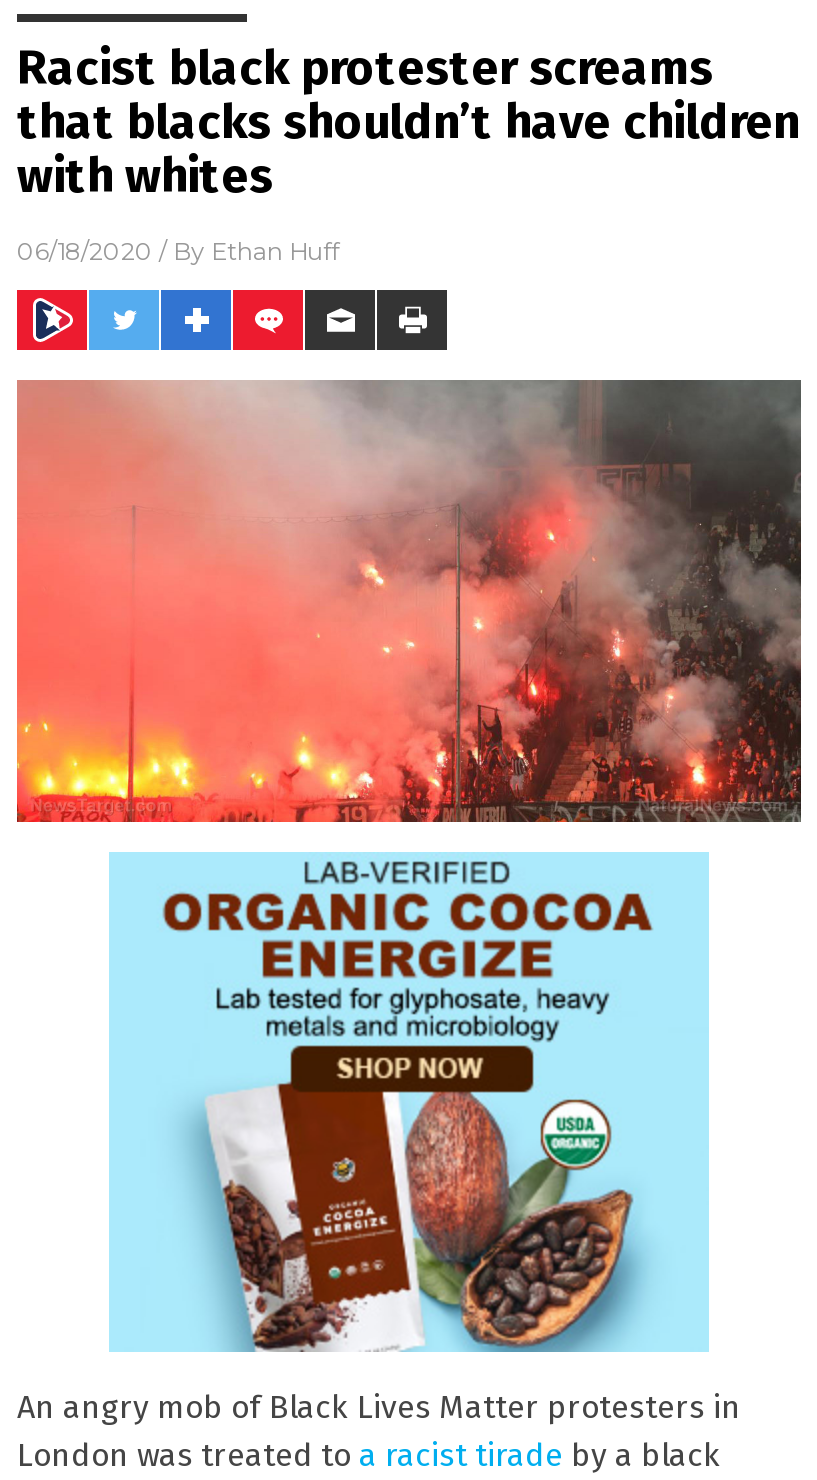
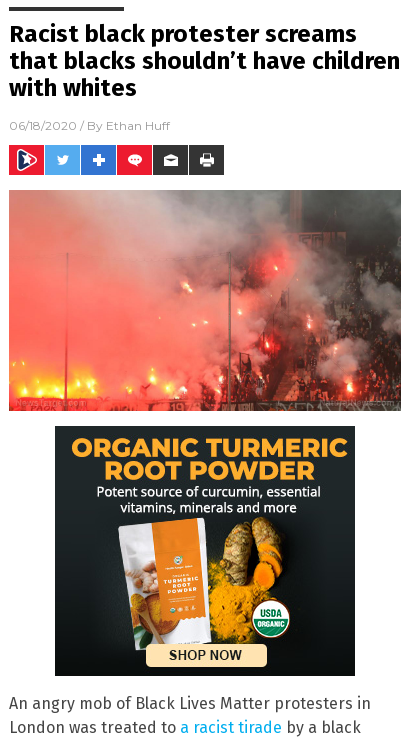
[109,852,709,1354] [image] -> [54,425,356,677] [image]

